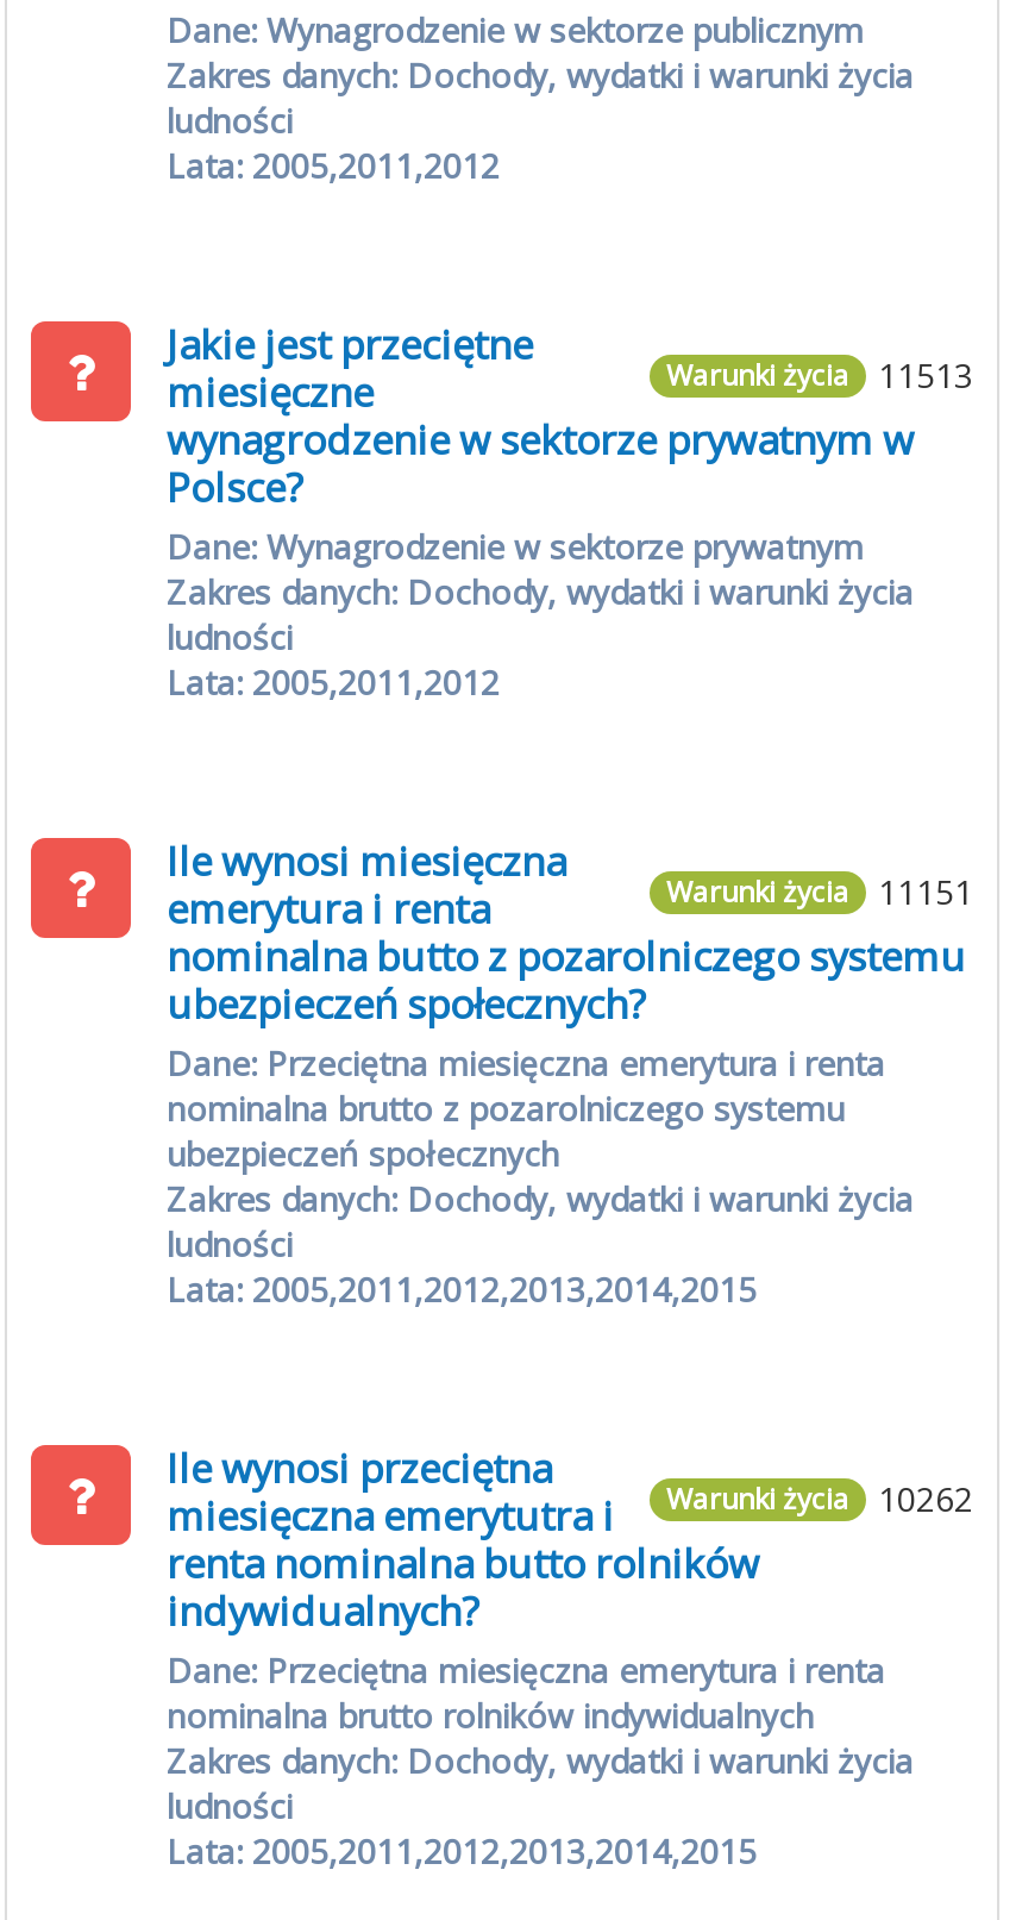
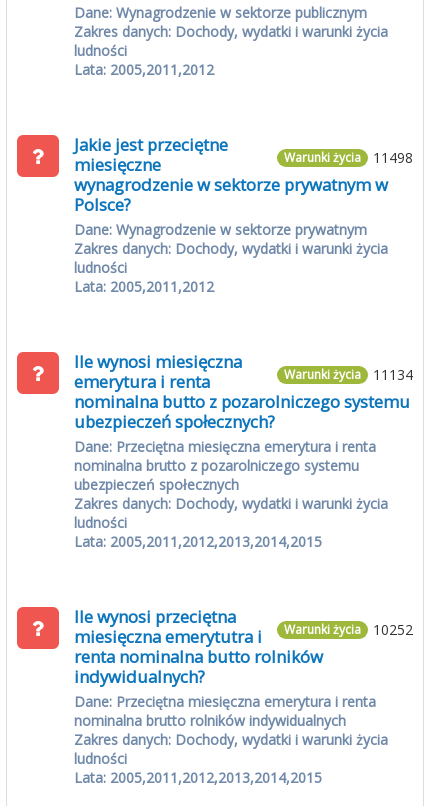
[666,352,973,398] Warunki życia 11513 -> [284,148,413,167] Warunki życia 11498
[666,869,973,914] Warunki życia 11151 -> [284,365,413,384] Warunki życia 11134
[167,1476,973,1543] miesięczna emerytutra i Warunki życia 10262 -> [74,620,413,648] miesięczna emerytutra i Warunki życia 10252

